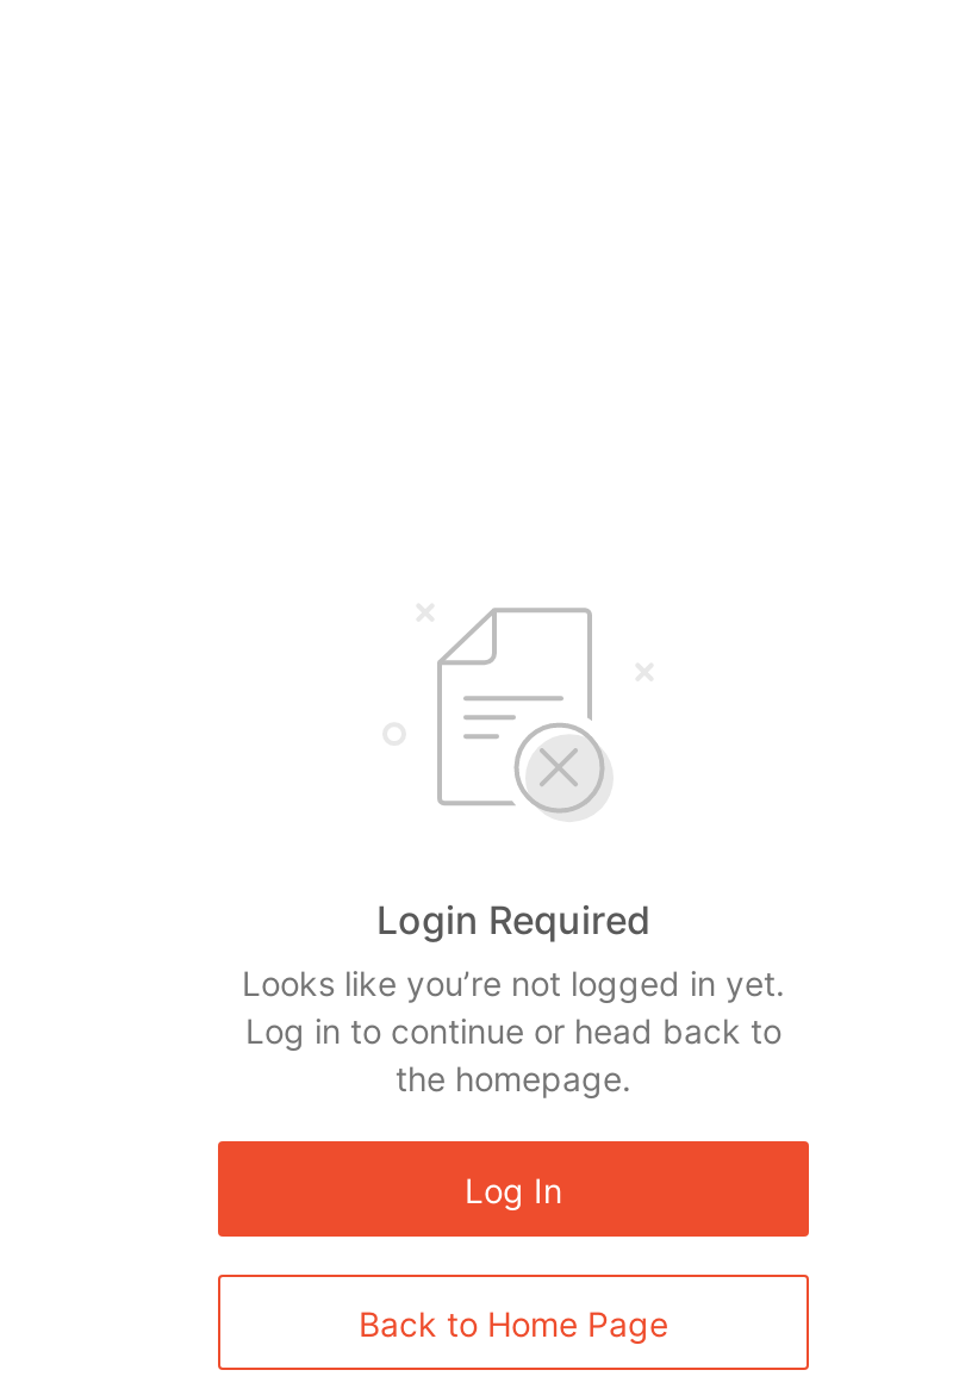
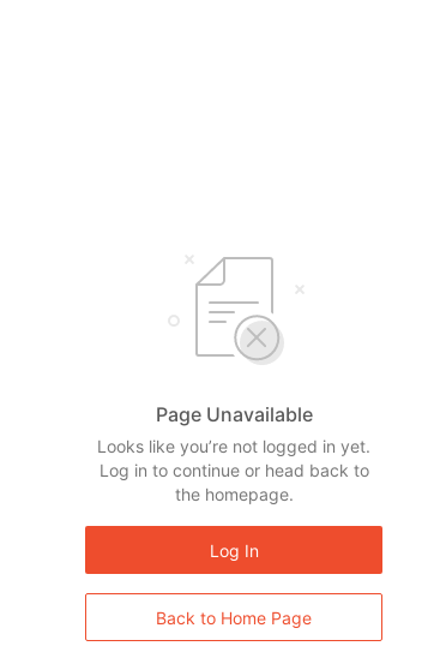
[376,896,650,944] Login Required -> [155,402,312,426] Page Unavailable

